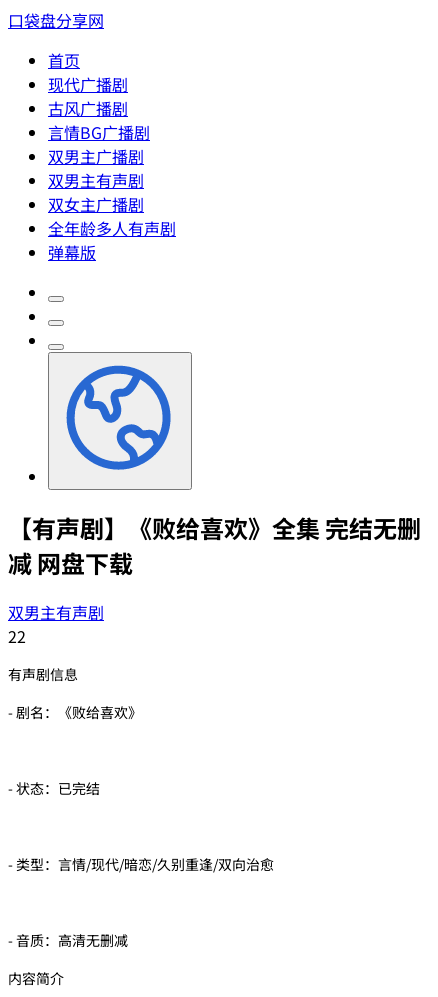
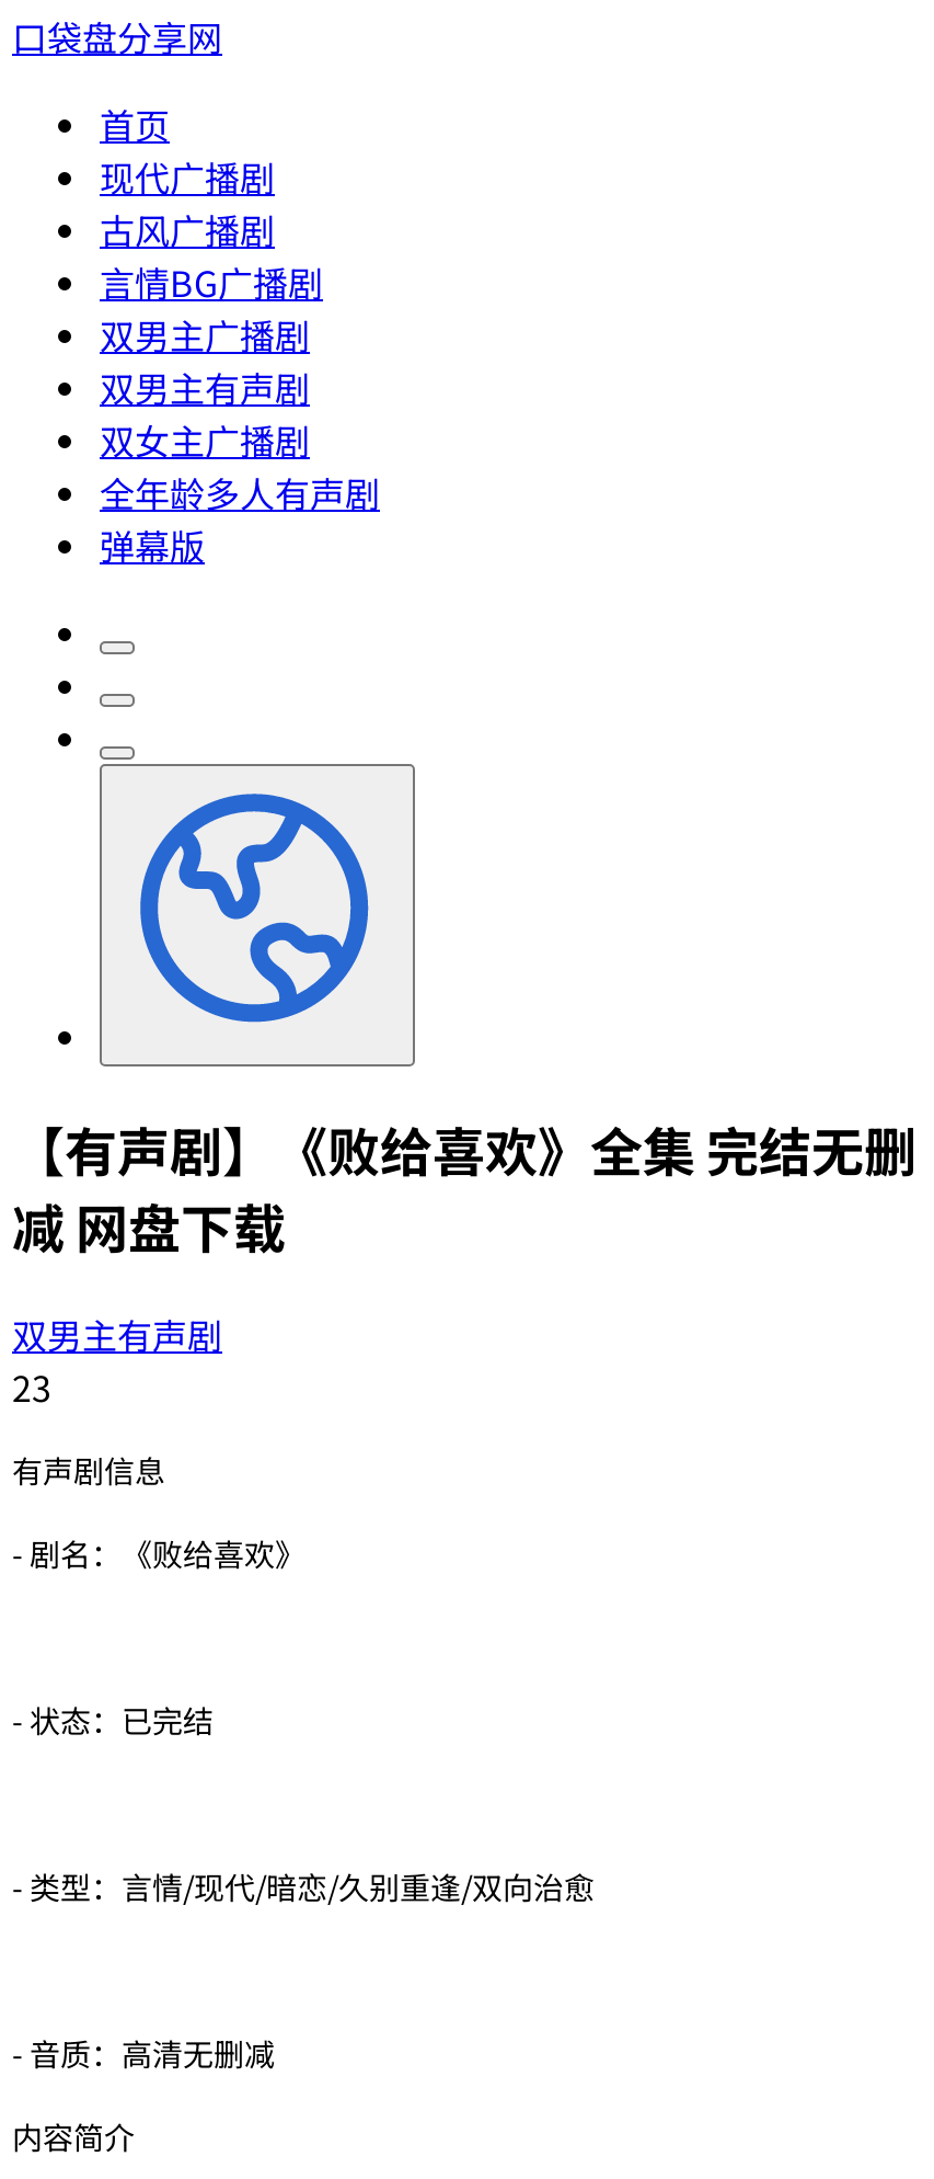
[8,624,26,648] 22 -> [12,1360,51,1412] 23

